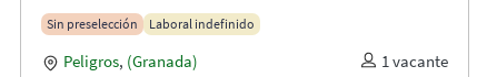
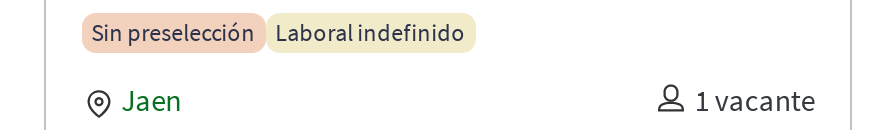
[63,50,197,71] Peligros, (Granada) -> [121,81,181,119] Jaen

